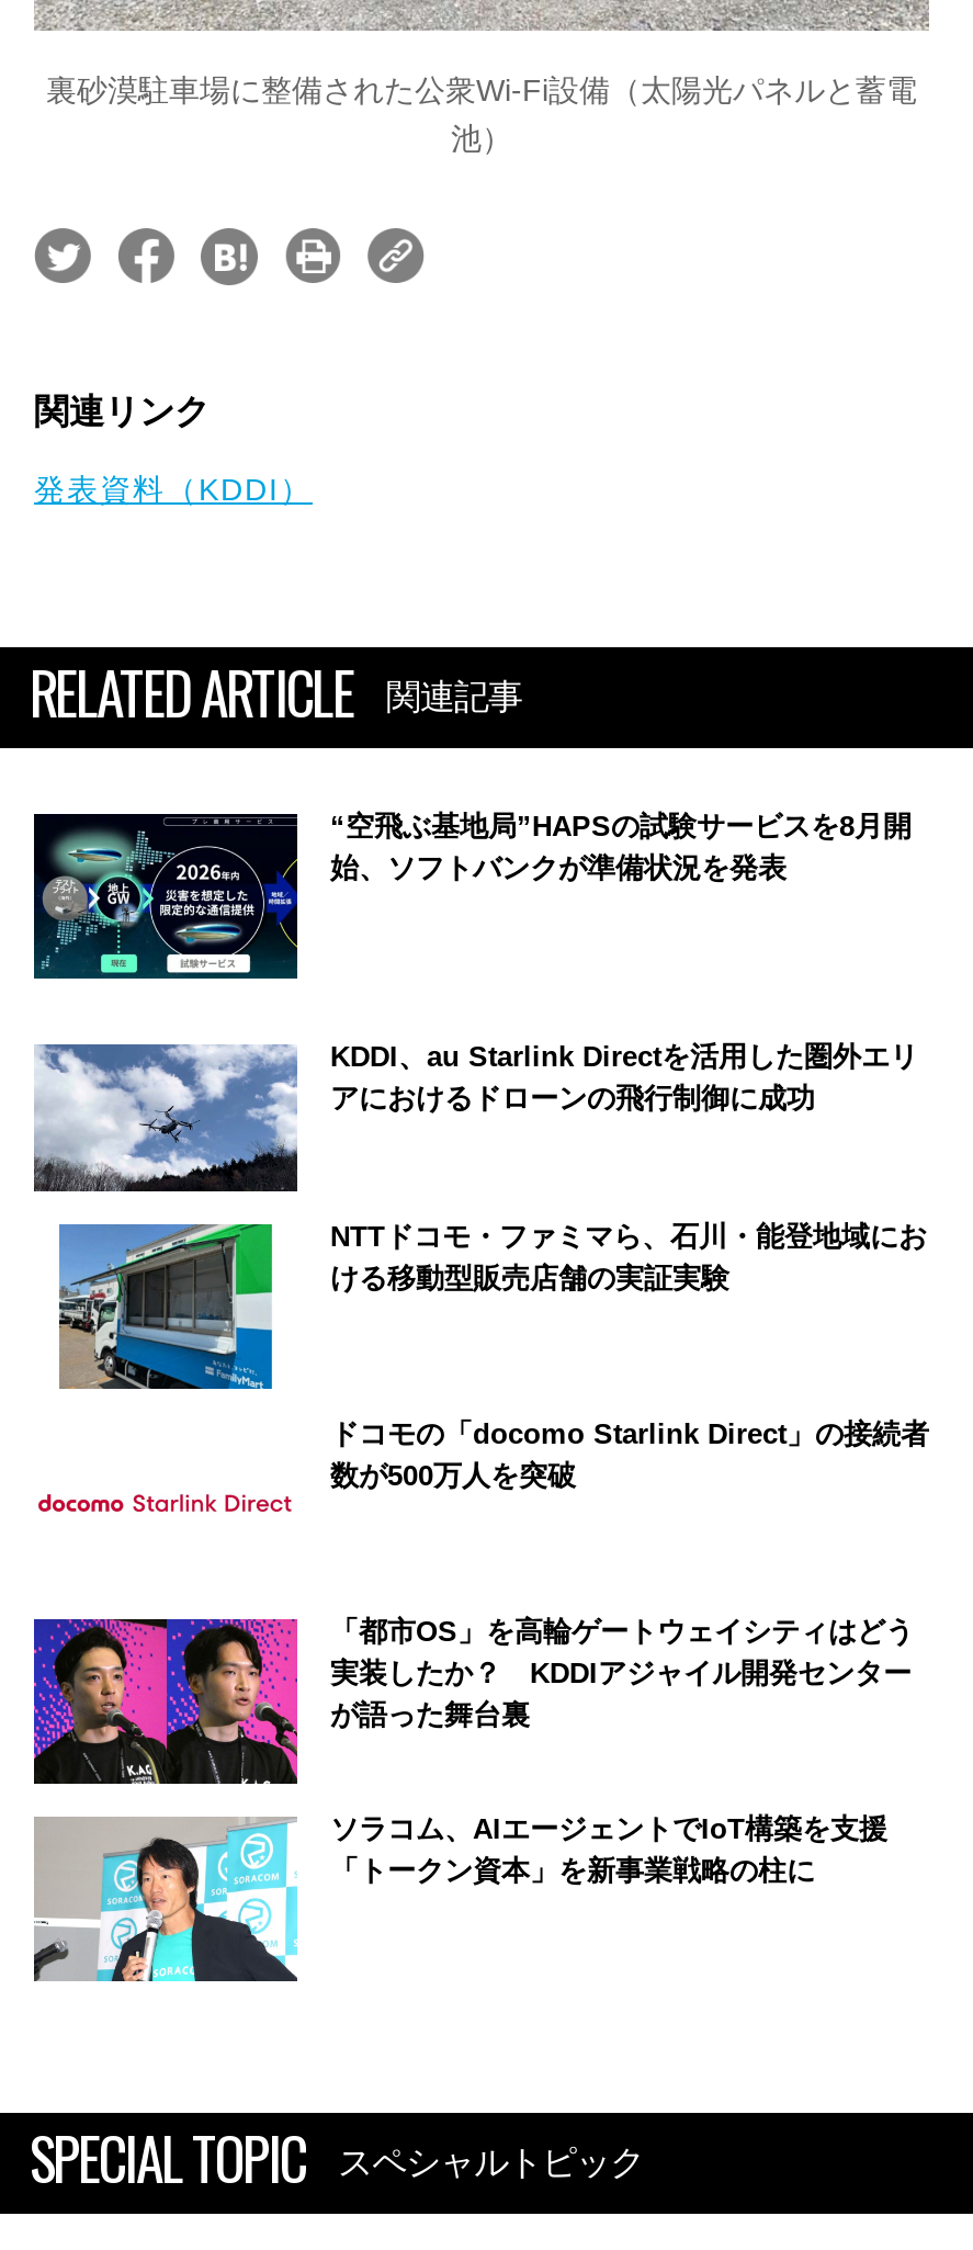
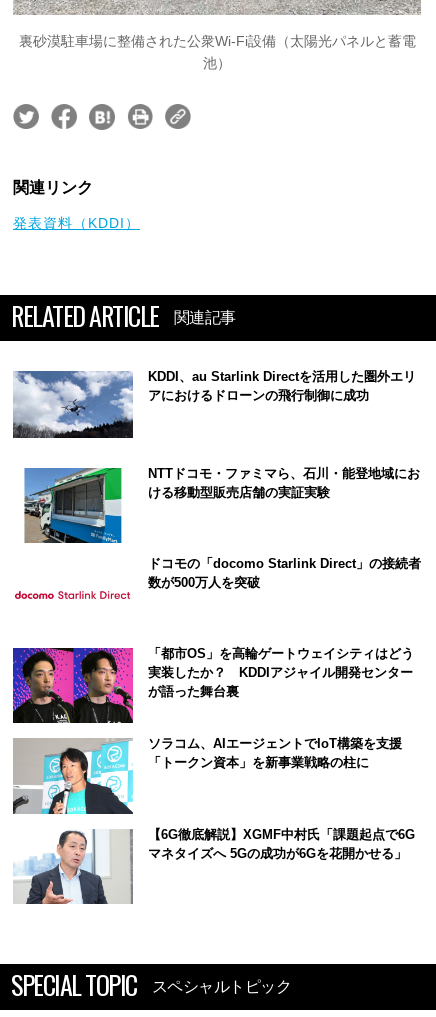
[32,809,912,981] [image] | “空飛ぶ基地局”HAPSの試験サービスを8月開 | 始、ソフトバンクが準備状況を発表 -> none
moved [32,1040,918,1194] -> [12,369,416,439]: [image] | KDDI、au Starlink Directを活用した圏外エリ | アにおけるドローンの飛行制御に成功
moved [54,1220,929,1888] -> [22,466,421,770]: [image] | NTTドコモ・ファミマら、石川・能登地域にお | ける移動型販売店舗の実証実験 | ... | ソラコム、AIエージェントでIoT構築を支援 | 「トークン資本」を新事業戦略の柱に
moved [32,1814,297,1986] -> [12,737,133,815]: [image]
none -> [13,826,415,905] [image] | 【6G徹底解説】XGMF中村氏「課題起点で6G | マネタイズへ 5Gの成功が6Gを花開かせる」

